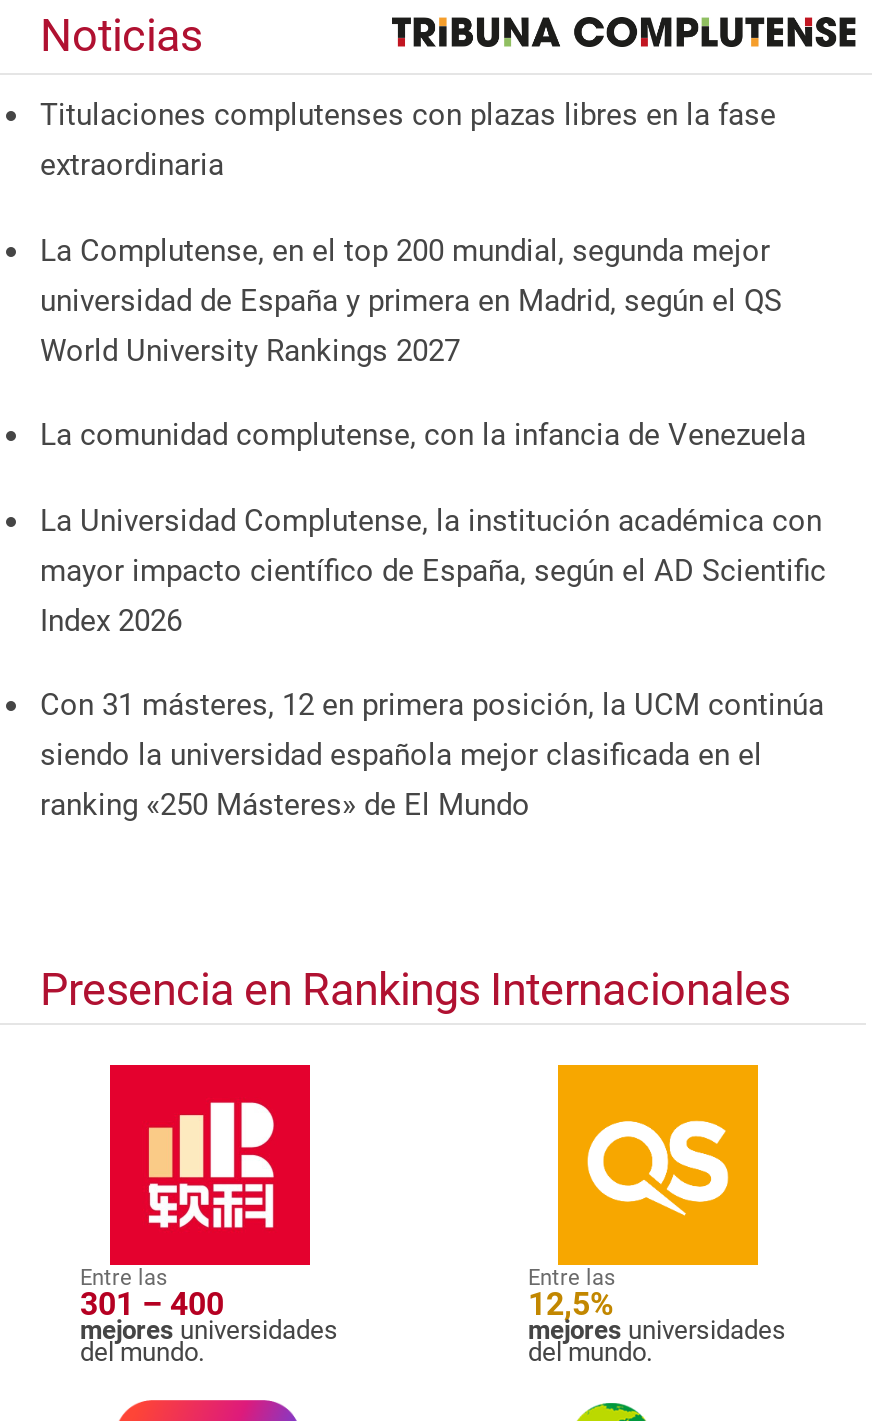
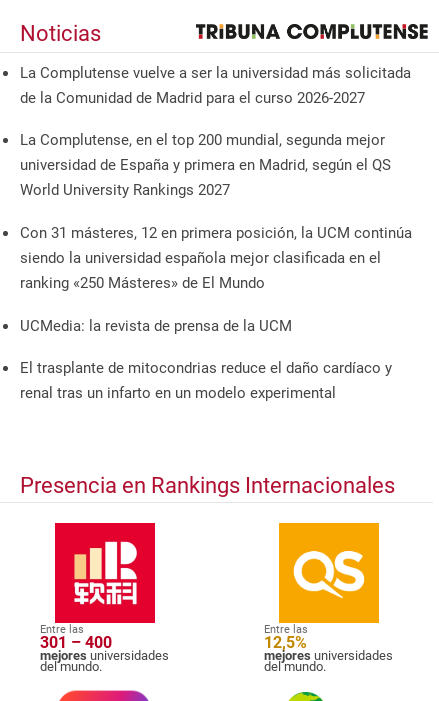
[40,97,776,183] Titulaciones complutenses con plazas libres en la fase | extraordinaria -> [20,64,411,107] La Complutense vuelve a ser la universidad más solicitada | de la Comunidad de Madrid para el curso 2026-2027
[40,417,826,638] La comunidad complutense, con la infancia de Venezuela | La Universidad Complutense, la institución académica con | mayor impacto científico de España, según el AD Scientific | Index 2026 -> none
moved [40,687,824,823] -> [20,224,412,292]: Con 31 másteres, 12 en primera posición, la UCM continúa | siendo la universidad española mejor clasificada en el | ranking «250 Másteres» de El Mundo
none -> [20,317,392,402] UCMedia: la revista de prensa de la UCM | El trasplante de mitocondrias reduce el daño cardíaco y | renal tras un infarto en un modelo experimental

